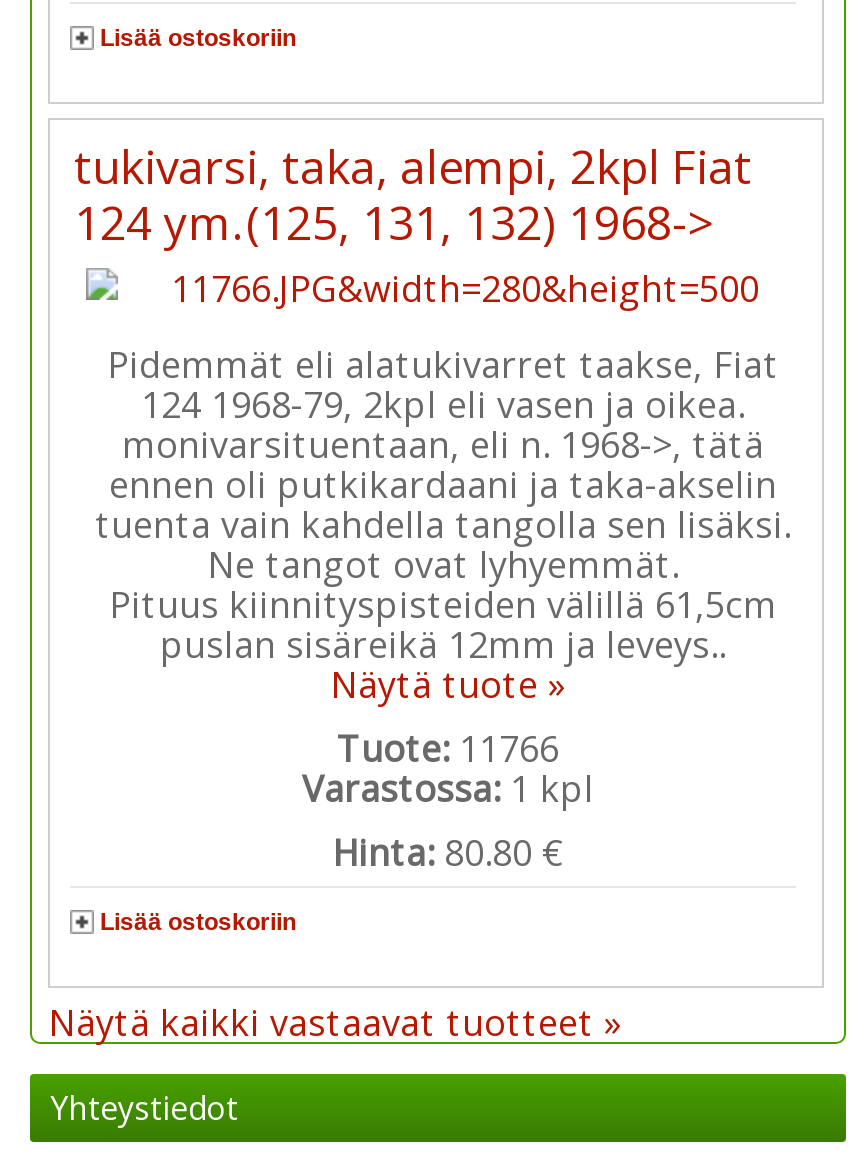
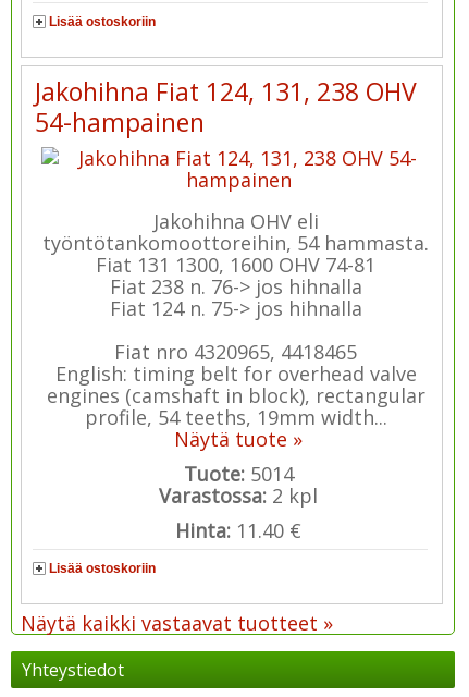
[74,134,791,668] tukivarsi, taka, alempi, 2kpl Fiat | 124 ym.(125, 131, 132) 1968-> | Pidemmät eli alatukivarret taakse, Fiat | 124 1968-79, 2kpl eli vasen ja oikea. | monivarsituentaan, eli n. 1968->, tätä | ennen oli putkikardaani ja taka-akselin | tuenta vain kahdella tangolla sen lisäksi. | Ne tangot ovat lyhyemmät. | Pituus kiinnityspisteiden välillä 61,5cm | puslan sisäreikä 12mm ja leveys.. -> [35,74,429,430] Jakohihna Fiat 124, 131, 238 OHV | 54-hampainen | Jakohihna OHV eli | työntötankomoottoreihin, 54 hammasta. | Fiat 131 1300, 1600 OHV 74-81 | Fiat 238 n. 76-> jos hihnalla | Fiat 124 n. 75-> jos hihnalla | Fiat nro 4320965, 4418465 | English: timing belt for overhead valve | engines (camshaft in block), rectangular | profile, 54 teeths, 19mm width...
[337,724,559,772] Tuote: 11766 -> [183,460,293,487] Tuote: 5014
[302,764,594,812] Varastossa:1 kpl -> [159,482,318,508] Varastossa:2 kpl
[332,828,564,876] Hinta: 80.80 € -> [175,517,301,543] Hinta: 11.40 €

